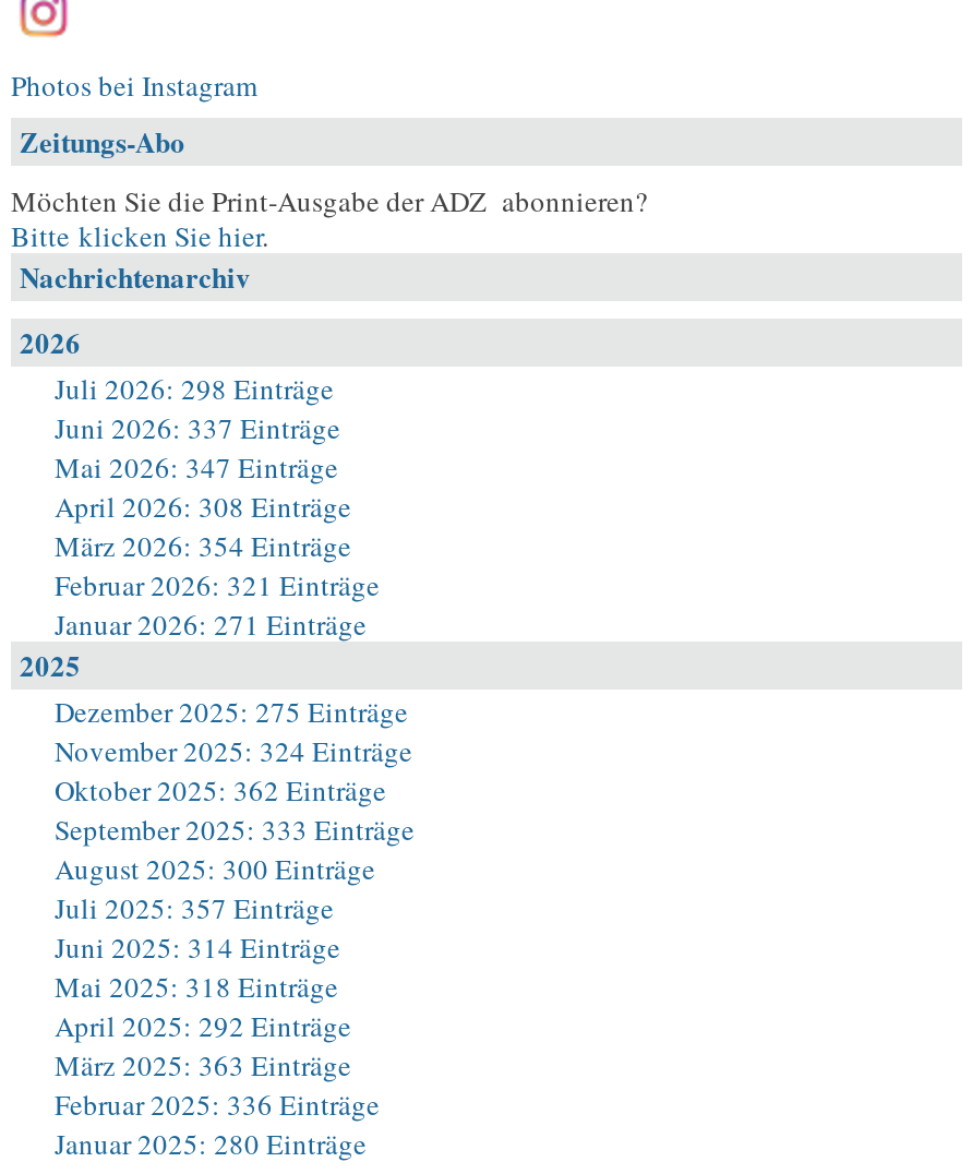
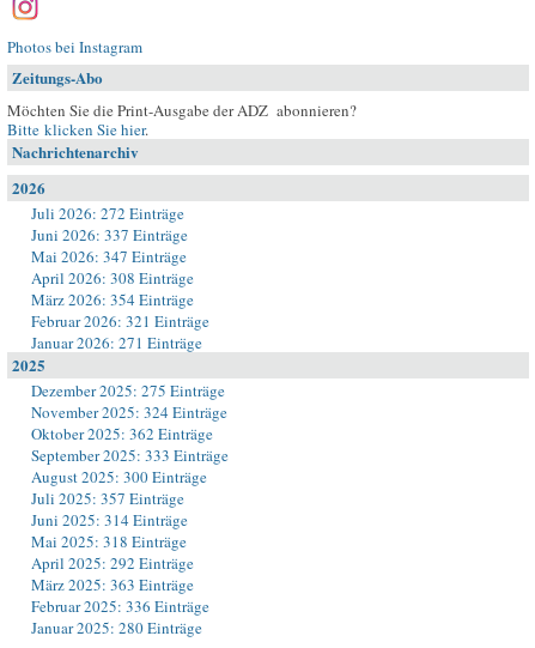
[55,369,334,408] Juli 2026: 298 Einträge -> [31,202,184,224] Juli 2026: 272 Einträge

